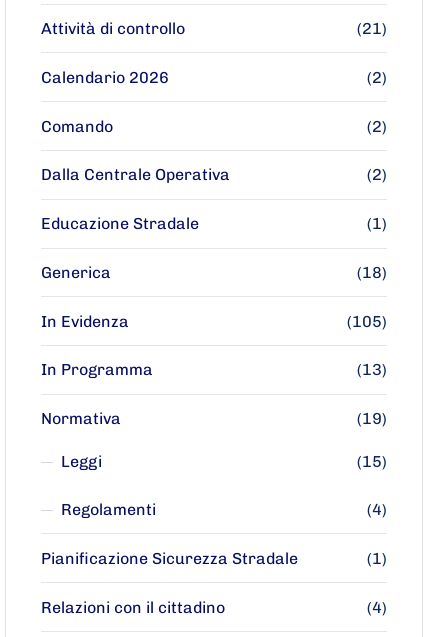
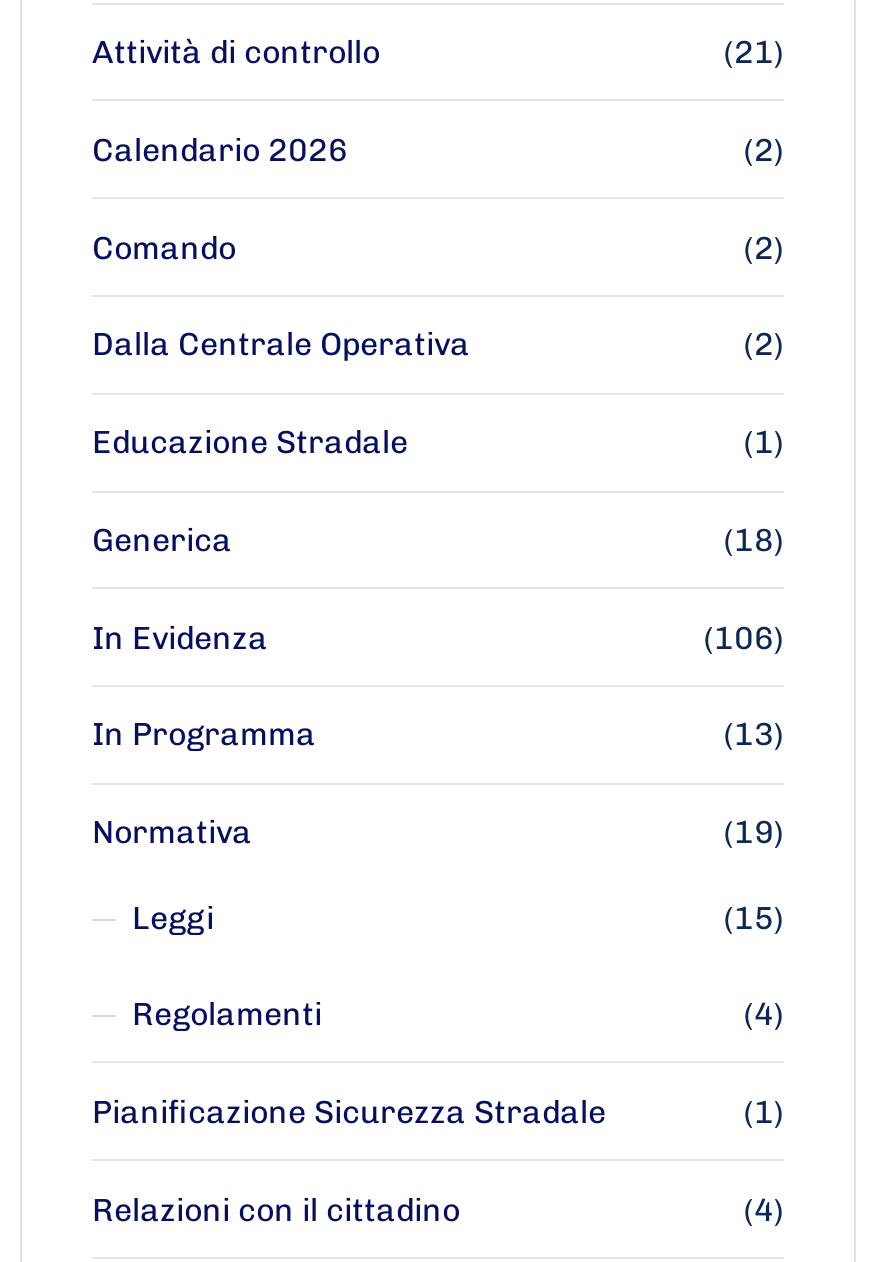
[347,312,387,331] (105) -> [704,618,784,656] (106)

